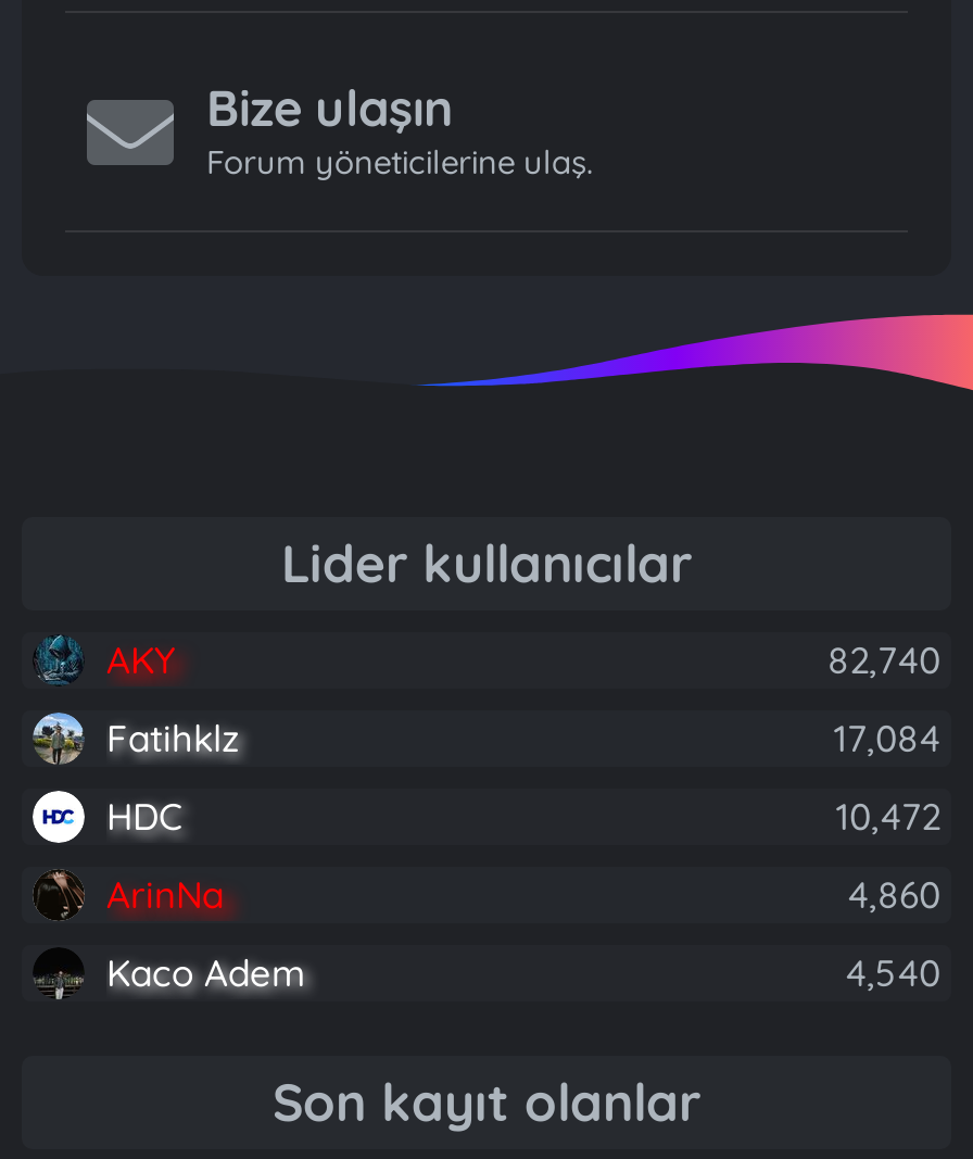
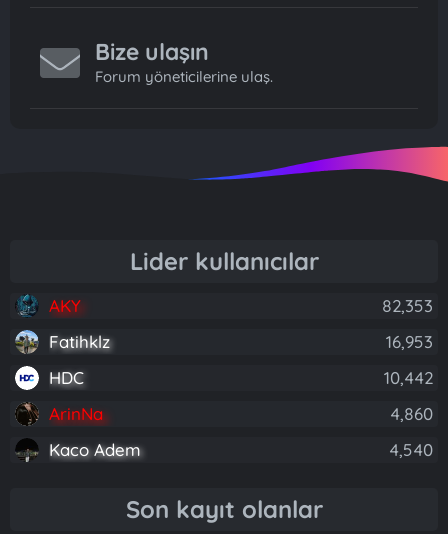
[827,635,940,681] 82,740 -> [382,294,433,315] 82,353
[834,714,940,759] 17,084 -> [386,330,433,351] 16,953
[836,792,940,837] 10,472 -> [384,366,433,387] 10,442

